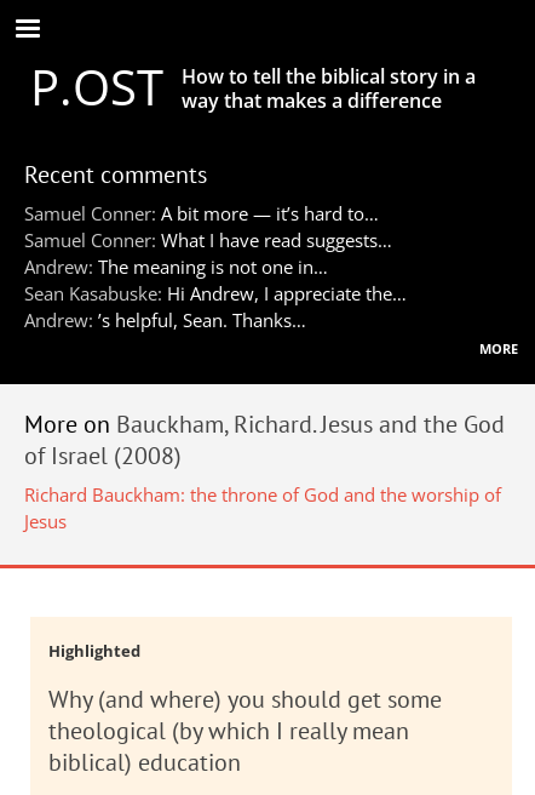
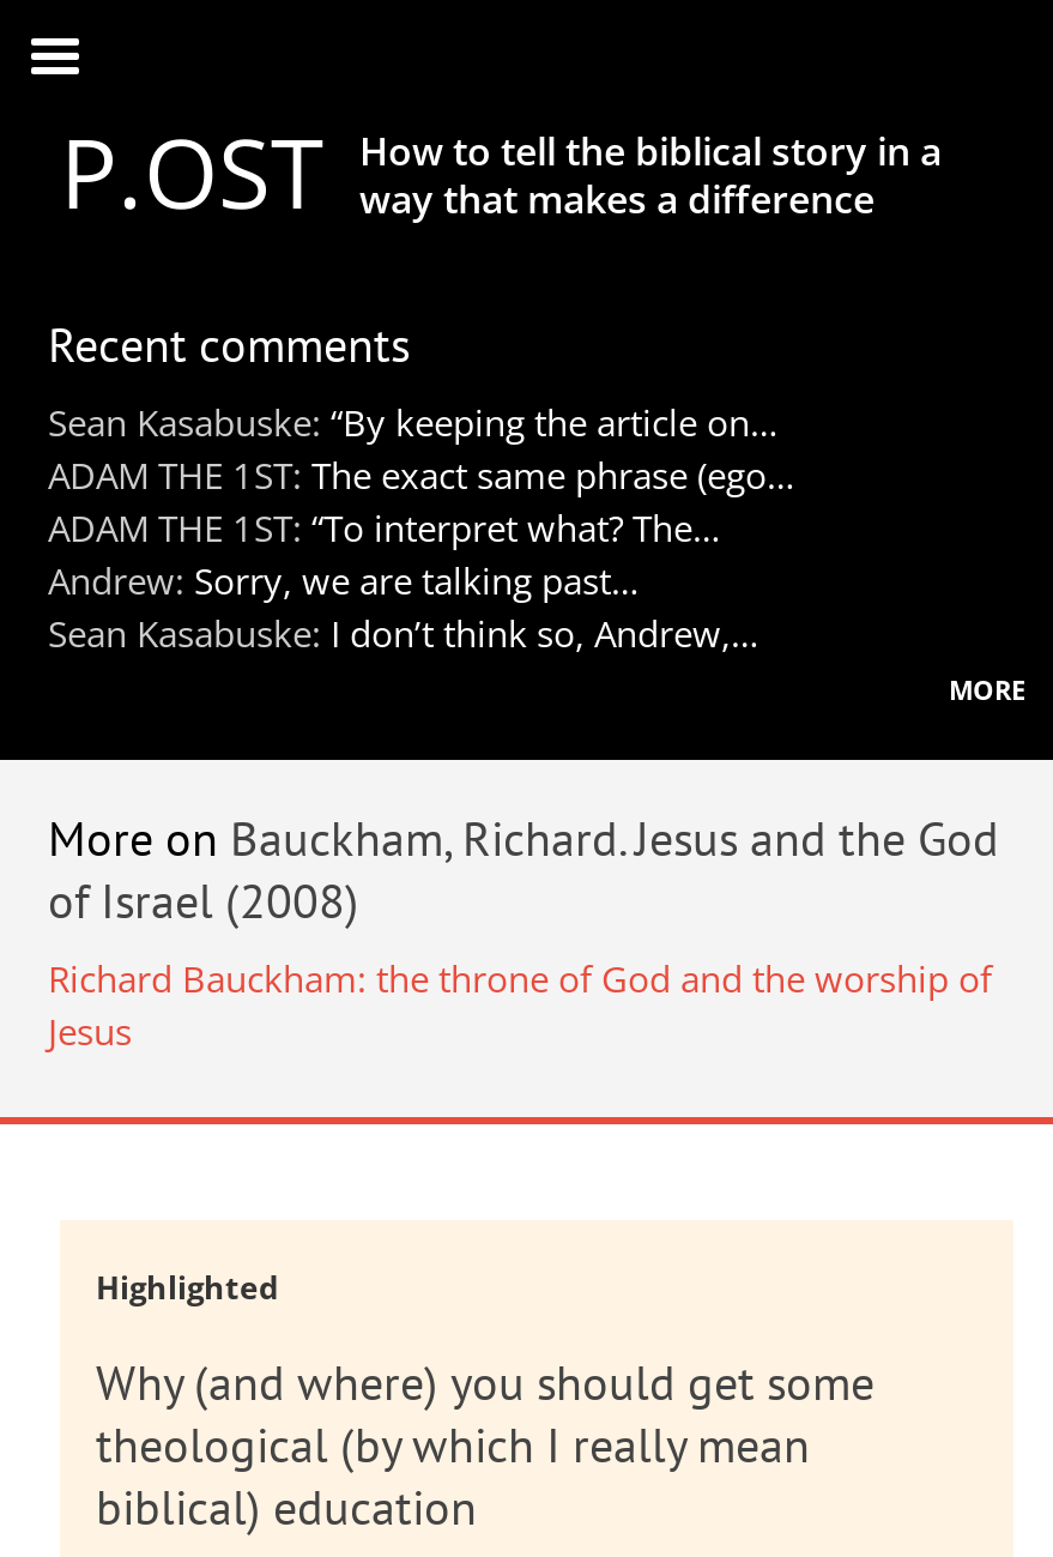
[24,201,407,332] Samuel Conner: A bit more — it’s hard to… | Samuel Conner: What I have read suggests… | Andrew: The meaning is not one in… | Sean Kasabuske: Hi Andrew, I appreciate the… | Andrew:’s helpful, Sean. Thanks… -> [48,398,795,657] Sean Kasabuske: “By keeping the article on… | ADAM THE 1ST: The exact same phrase (ego… | ADAM THE 1ST: “To interpret what? The… | Andrew: Sorry, we are talking past… | Sean Kasabuske: I don’t think so, Andrew,…

